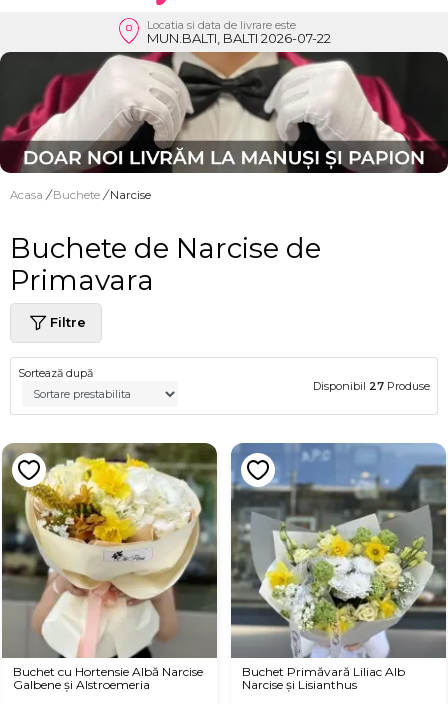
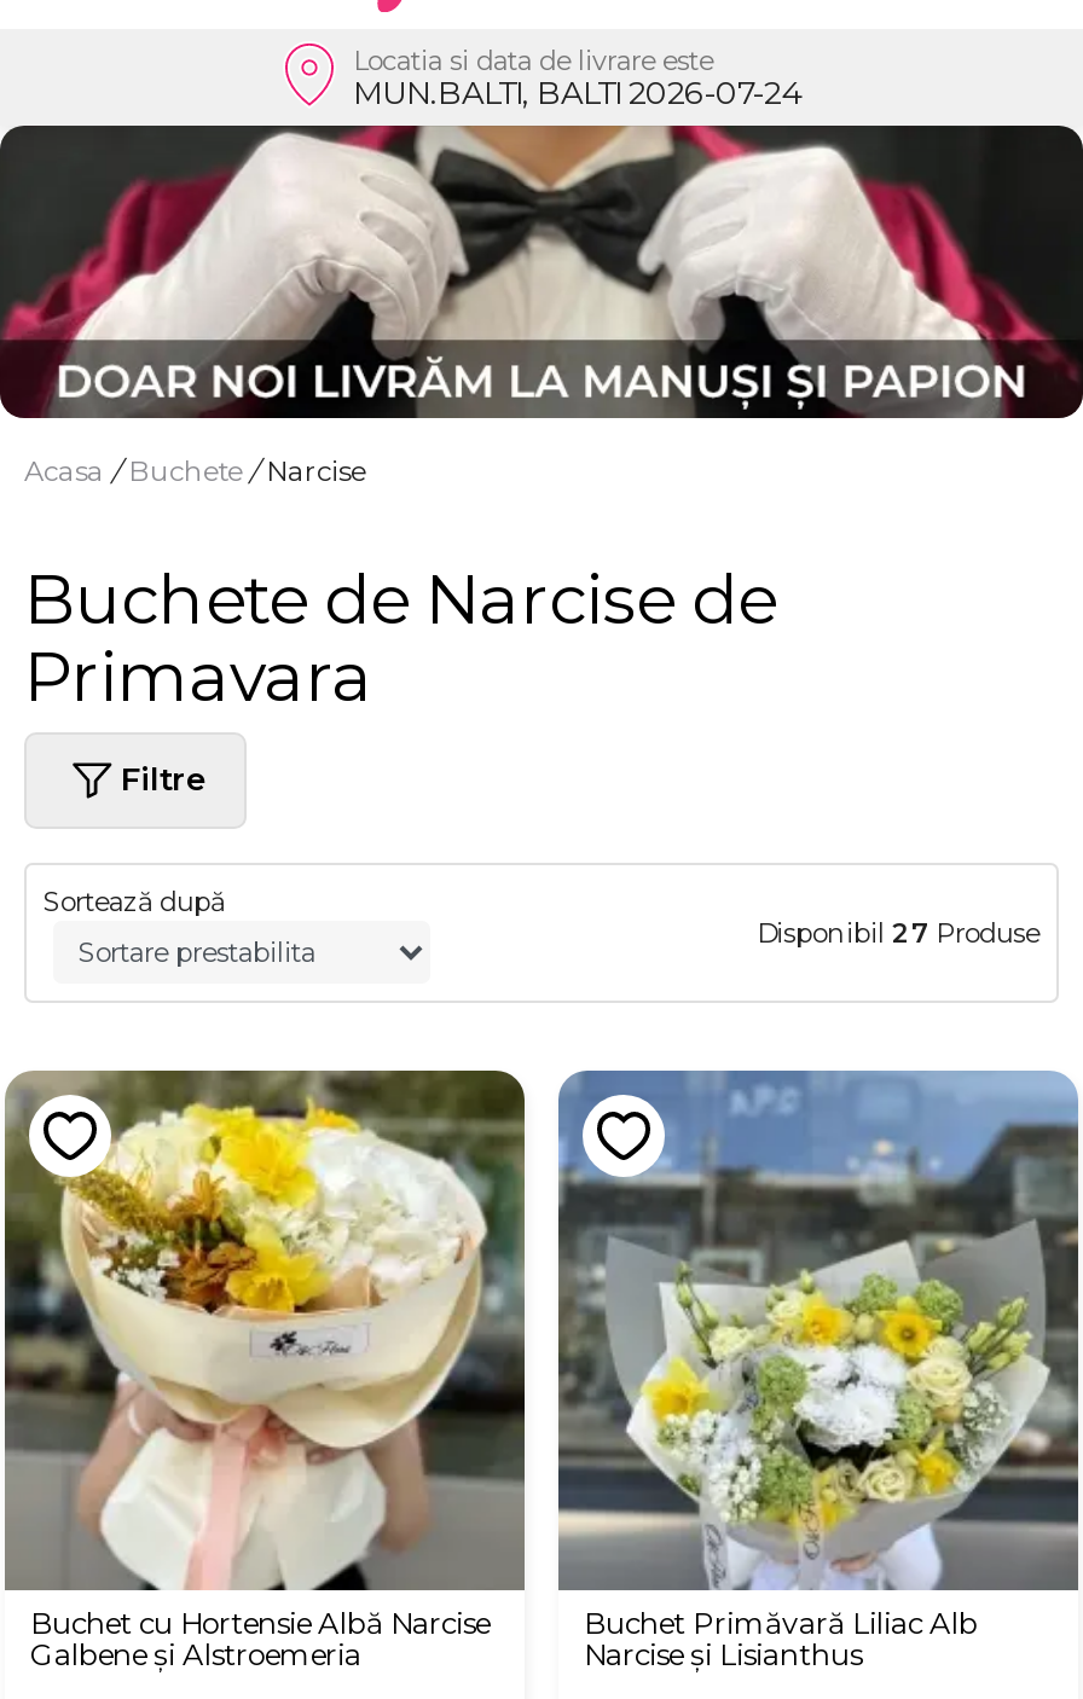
[146,30,330,46] MUN.BALTI, BALTI 2026-07-22 -> [353,72,800,110] MUN.BALTI, BALTI 2026-07-24

